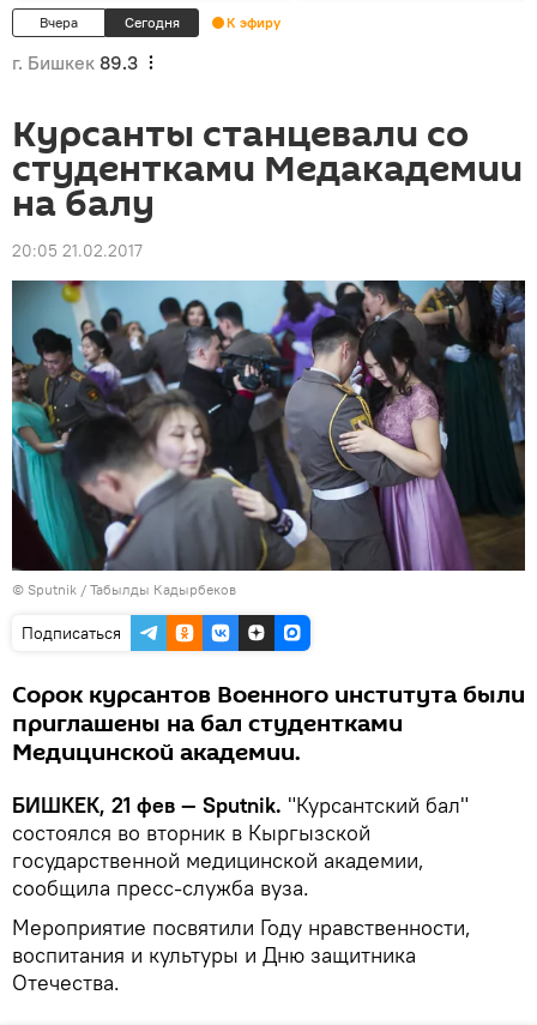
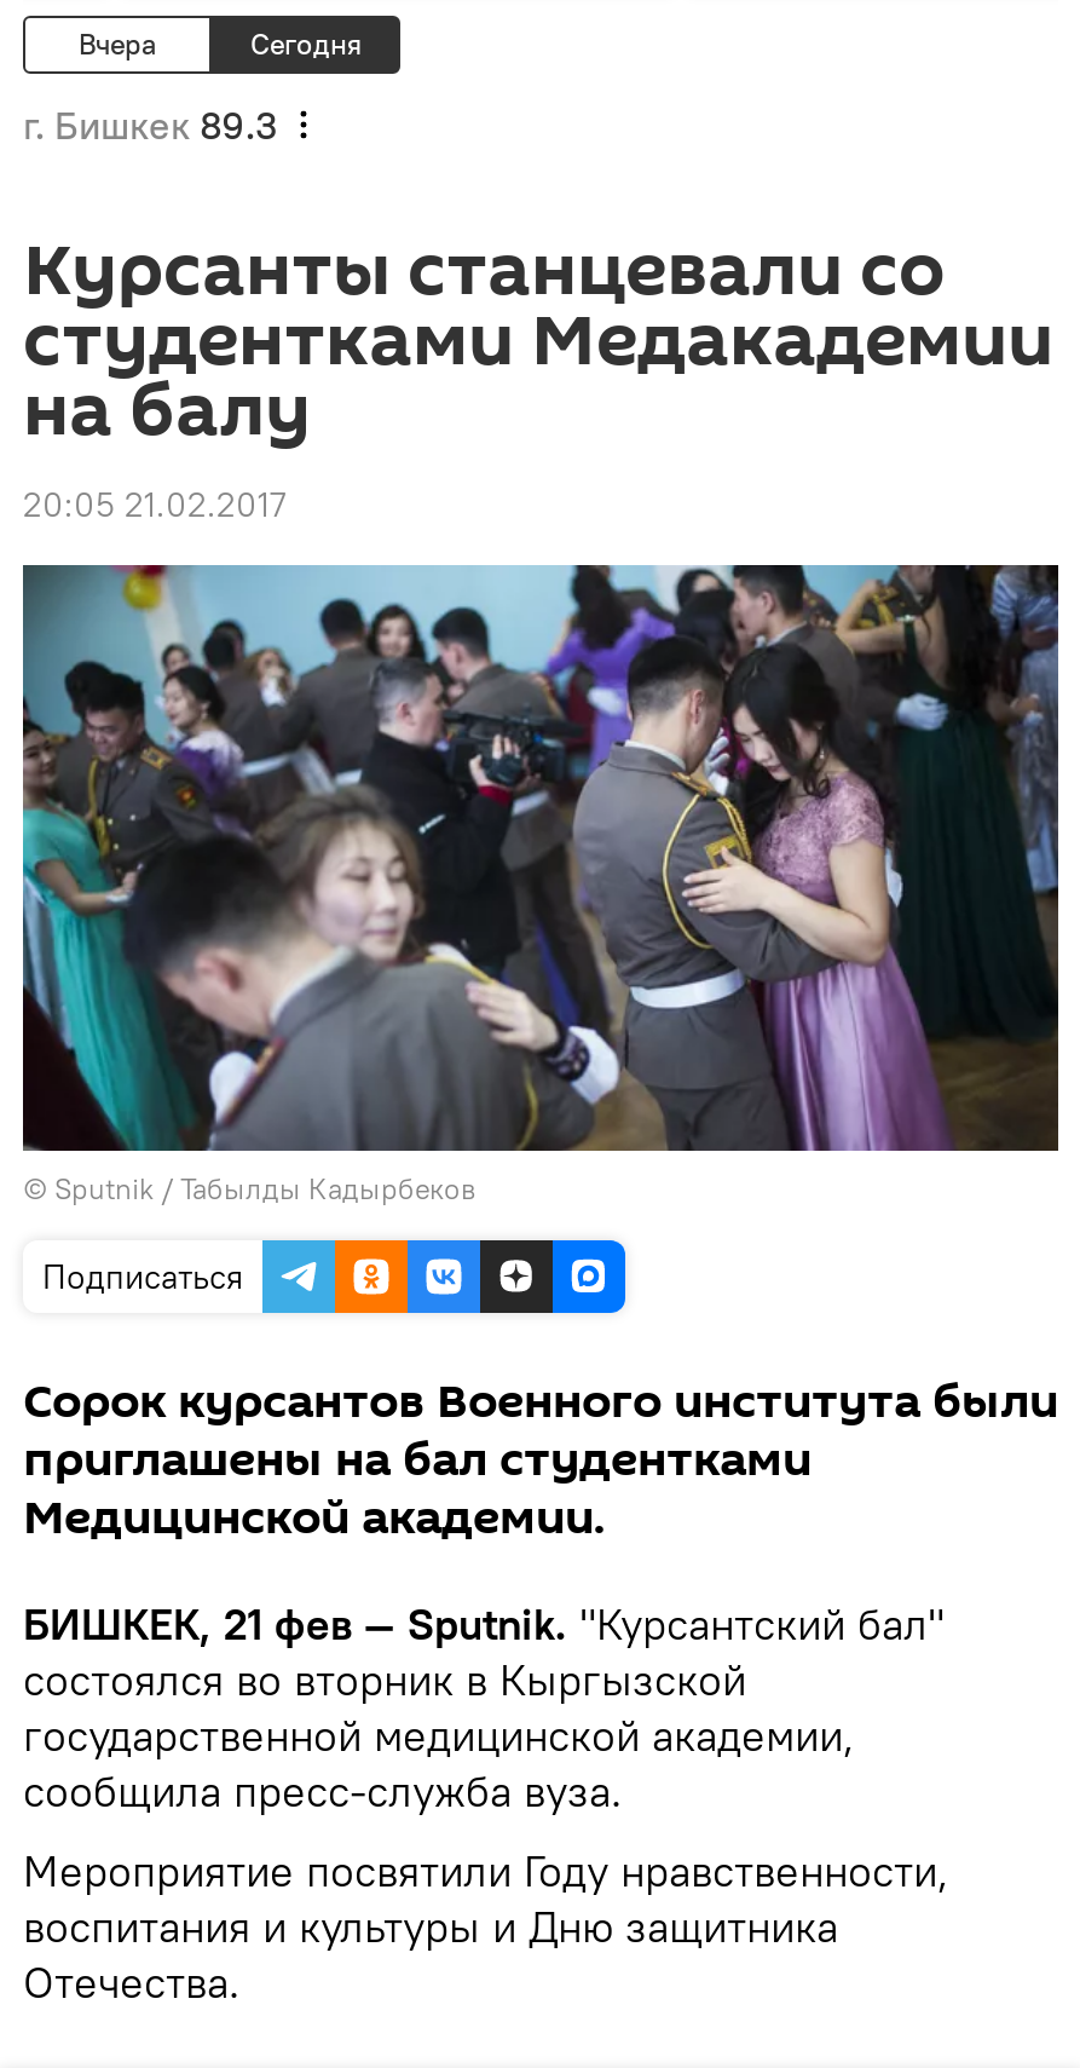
[227,13,280,31] К эфиру -> none

